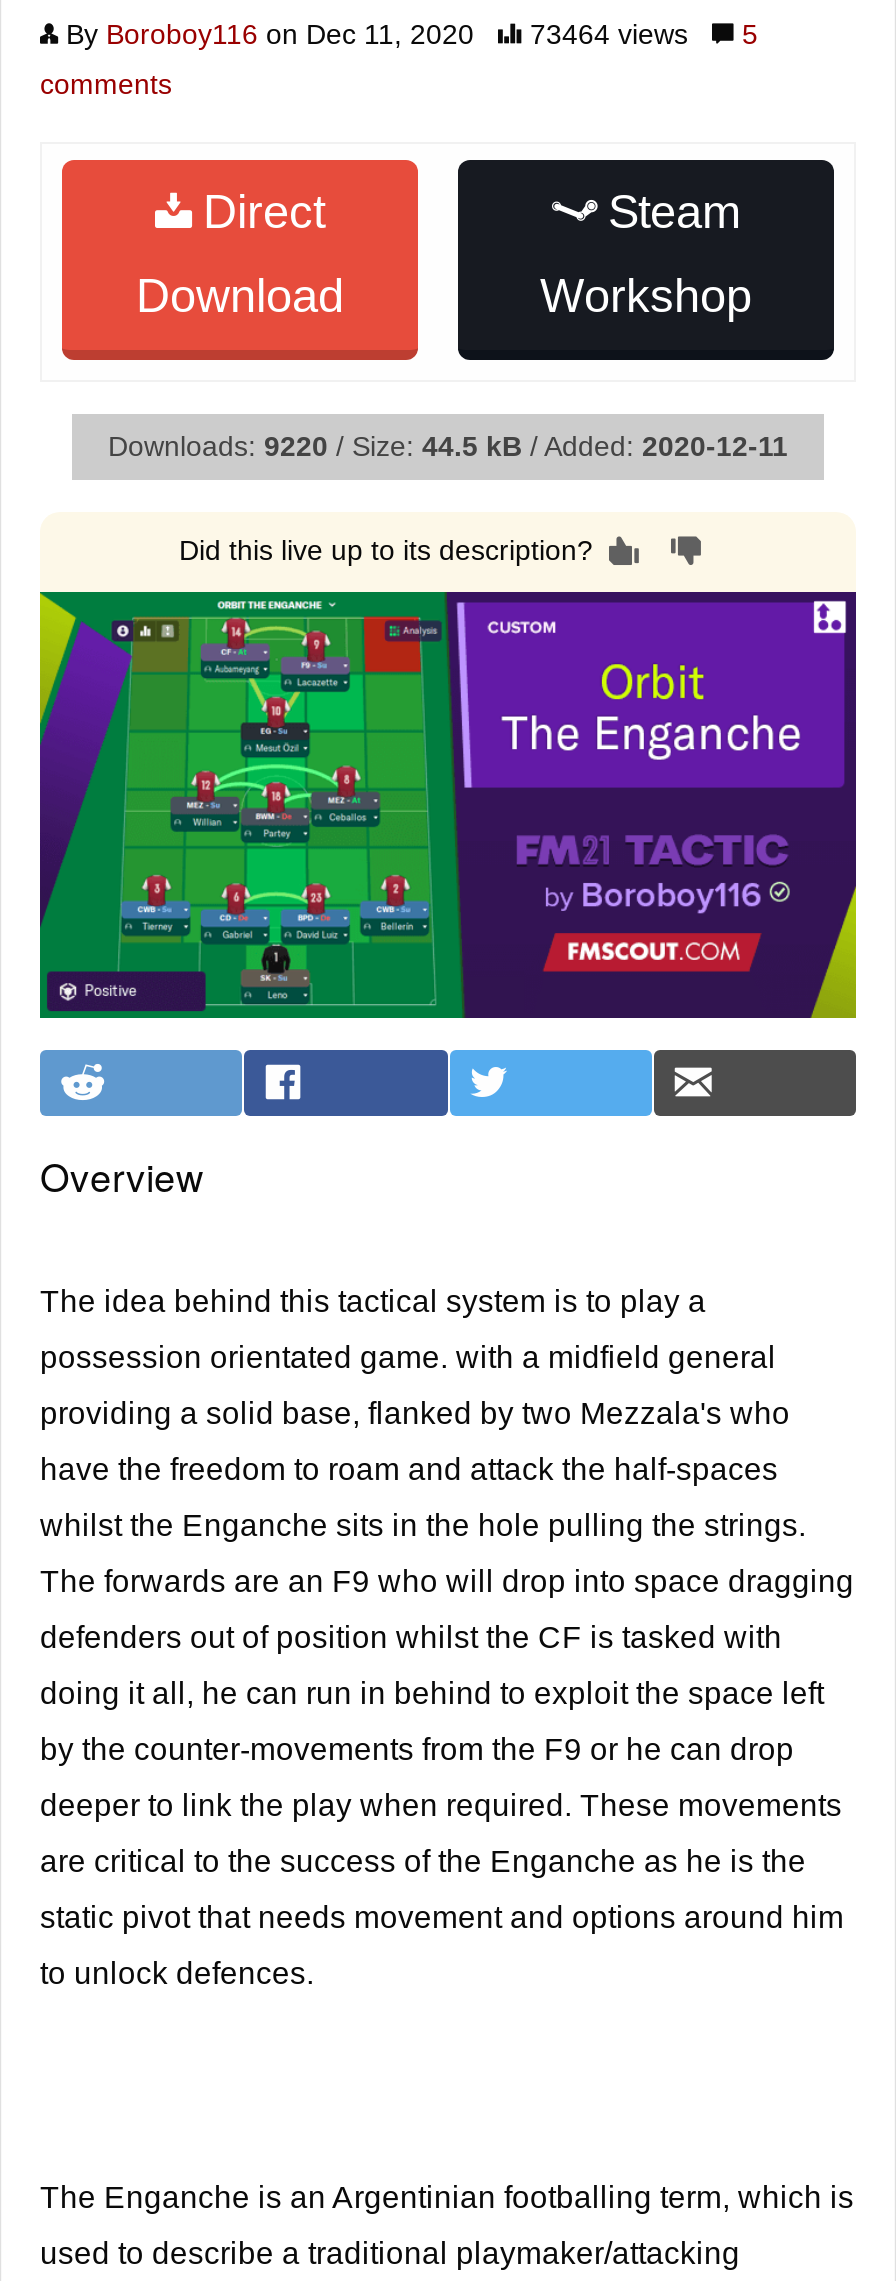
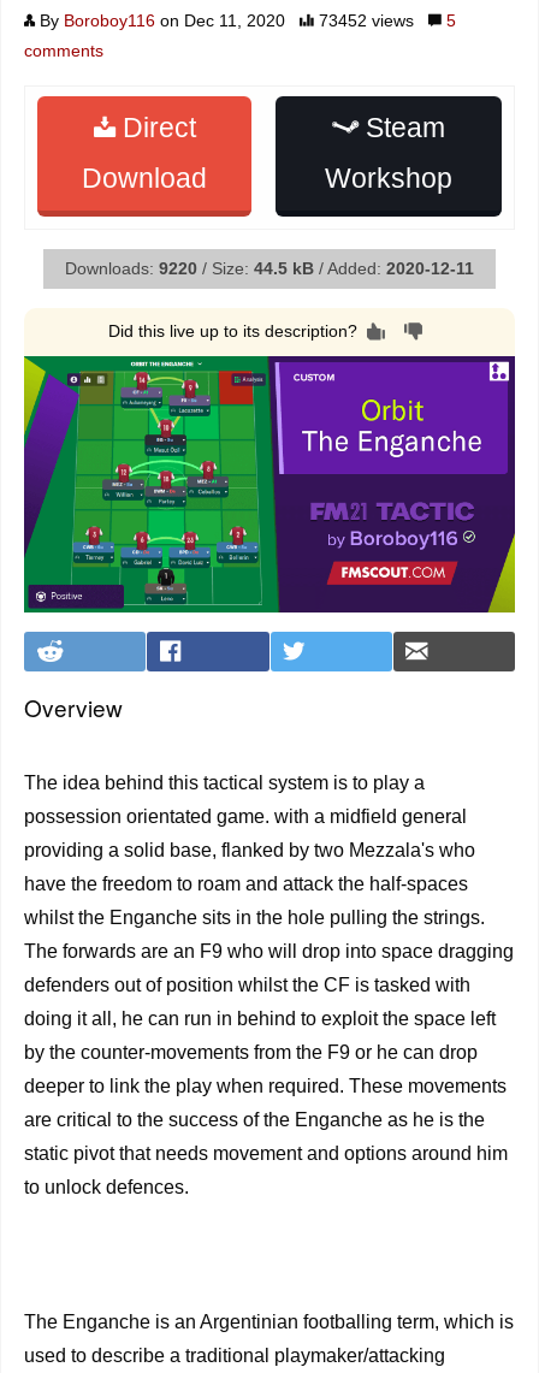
[58,17,758,49] By Boroboy116 on Dec 11, 2020 73464 views 5 -> [35,10,456,30] By Boroboy116 on Dec 11, 2020 73452 views 5

